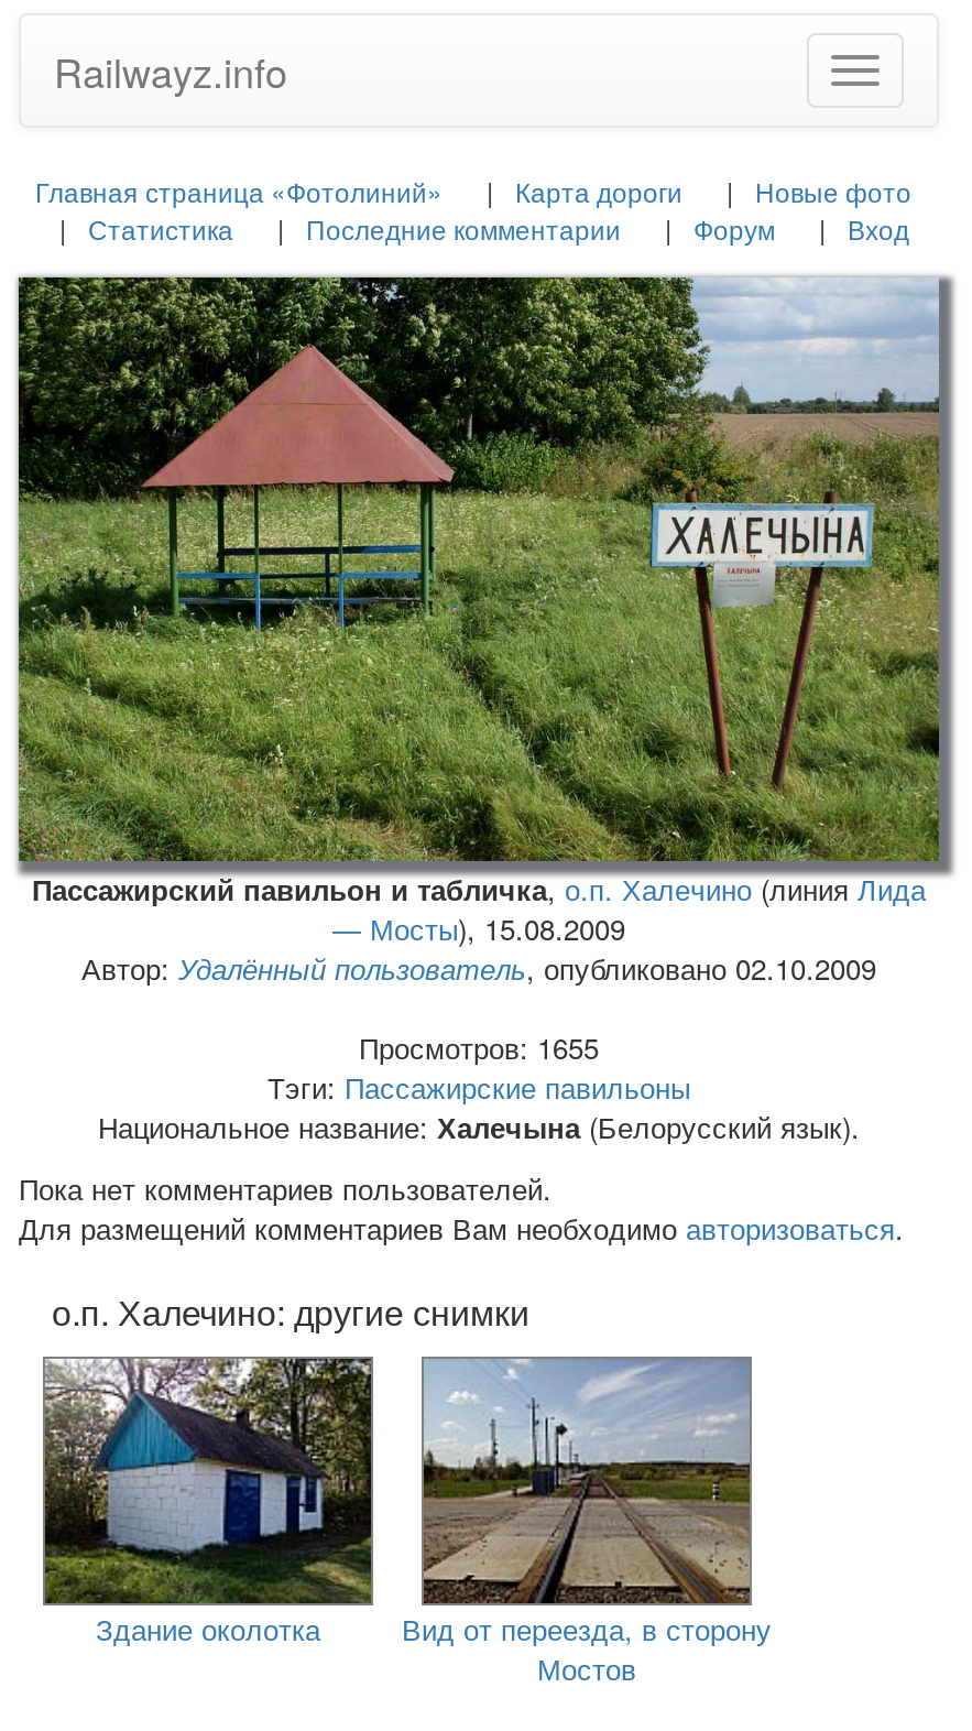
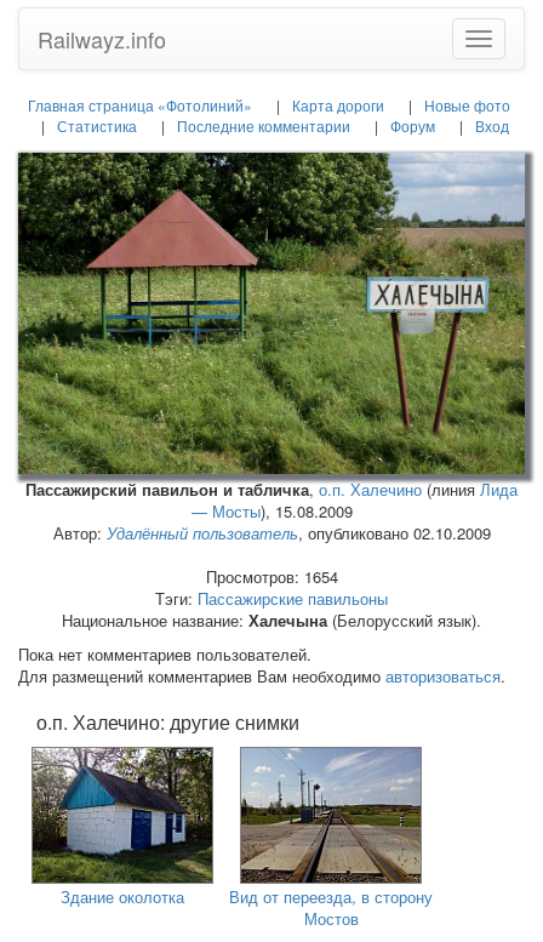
[359,1026,599,1068] Просмотров: 1655 -> [205,565,338,588] Просмотров: 1654

